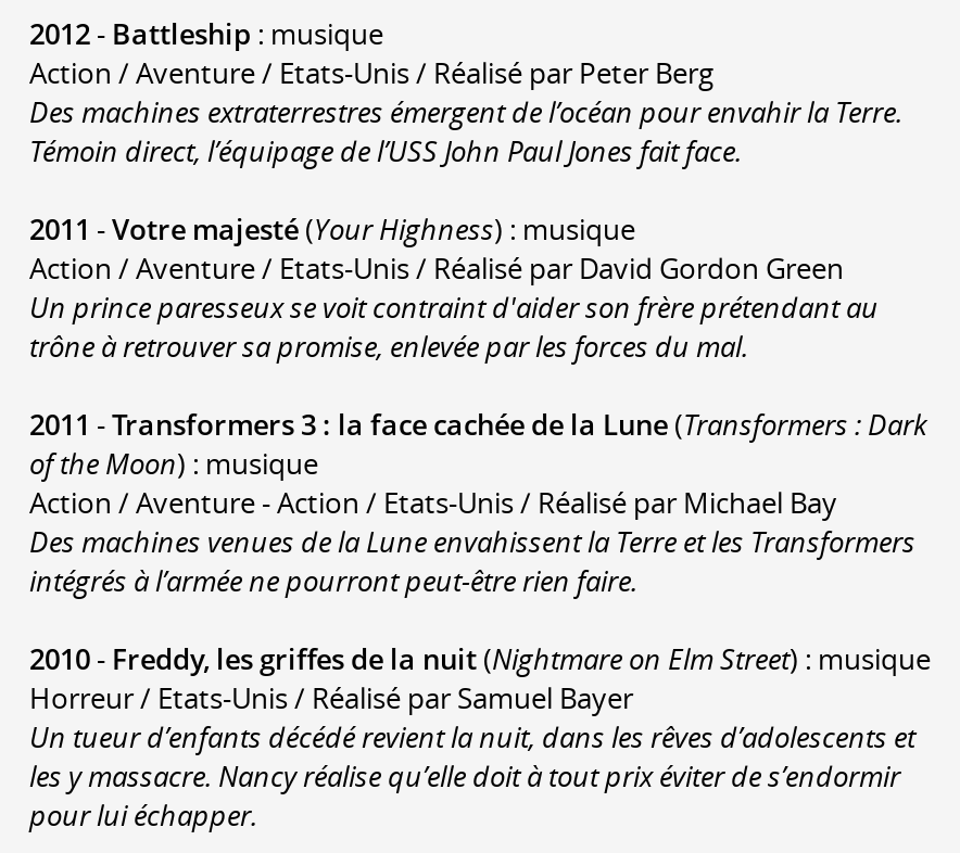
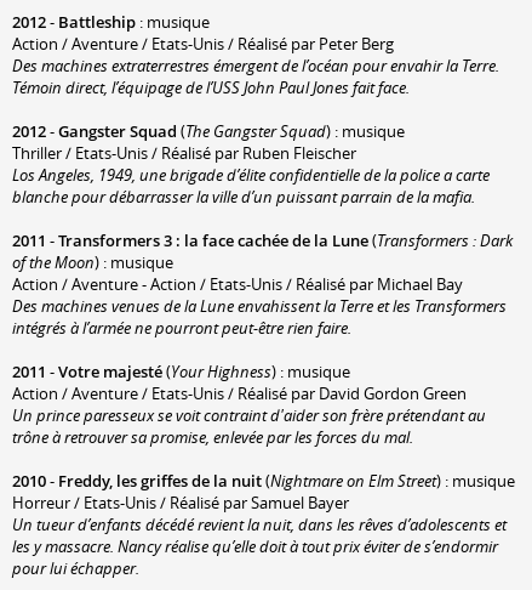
none -> [12,120,490,207] 2012 - Gangster Squad (The Gangster Squad) : musique | Thriller / Etats-Unis / Réalisé par Ruben Fleischer | Los Angeles, 1949, une brigade d’élite confidentielle de la police a carte | blanche pour débarrasser la ville d’un puissant parrain de la mafia.
moved [29,209,879,365] -> [12,360,486,447]: 2011 - Votre majesté (Your Highness) : musique | Action / Aventure / Etats-Unis / Réalisé par David Gordon Green | Un prince paresseux se voit contraint d'aider son frère prétendant au | trône à retrouver sa promise, enlevée par les forces du mal.

